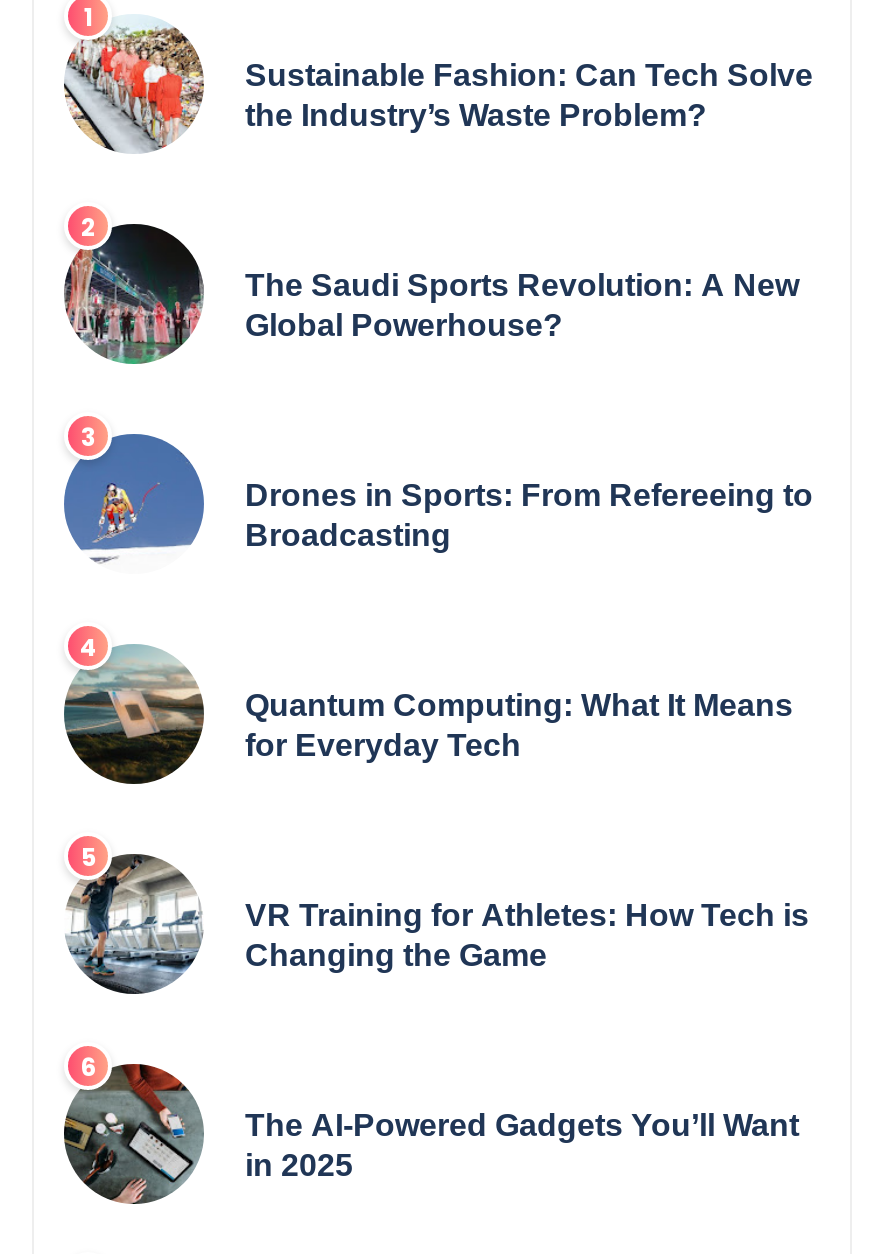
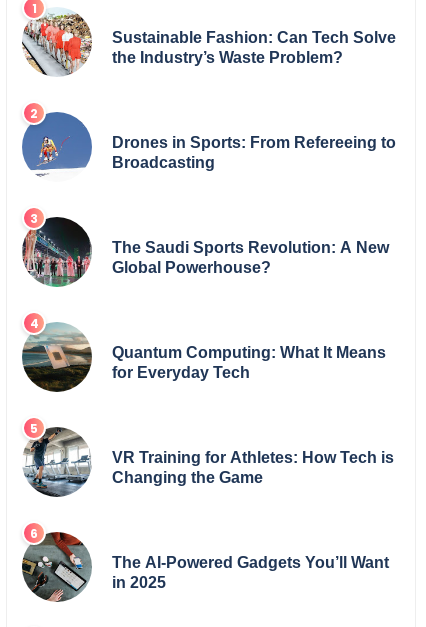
moved [64,222,799,366] -> [22,217,389,288]: [image] | The Saudi Sports Revolution: A New | Global Powerhouse?
moved [62,414,813,564] -> [21,102,396,177]: [image] | Drones in Sports: From Refereeing to | Broadcasting

